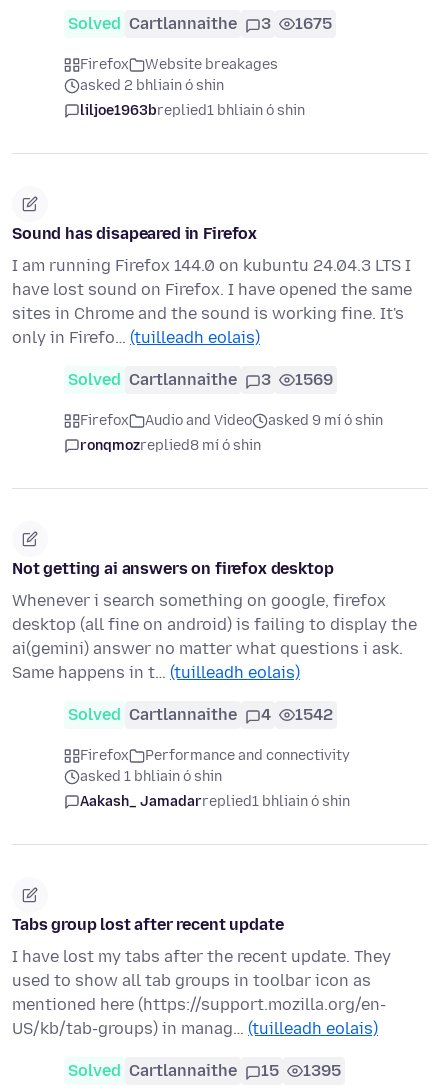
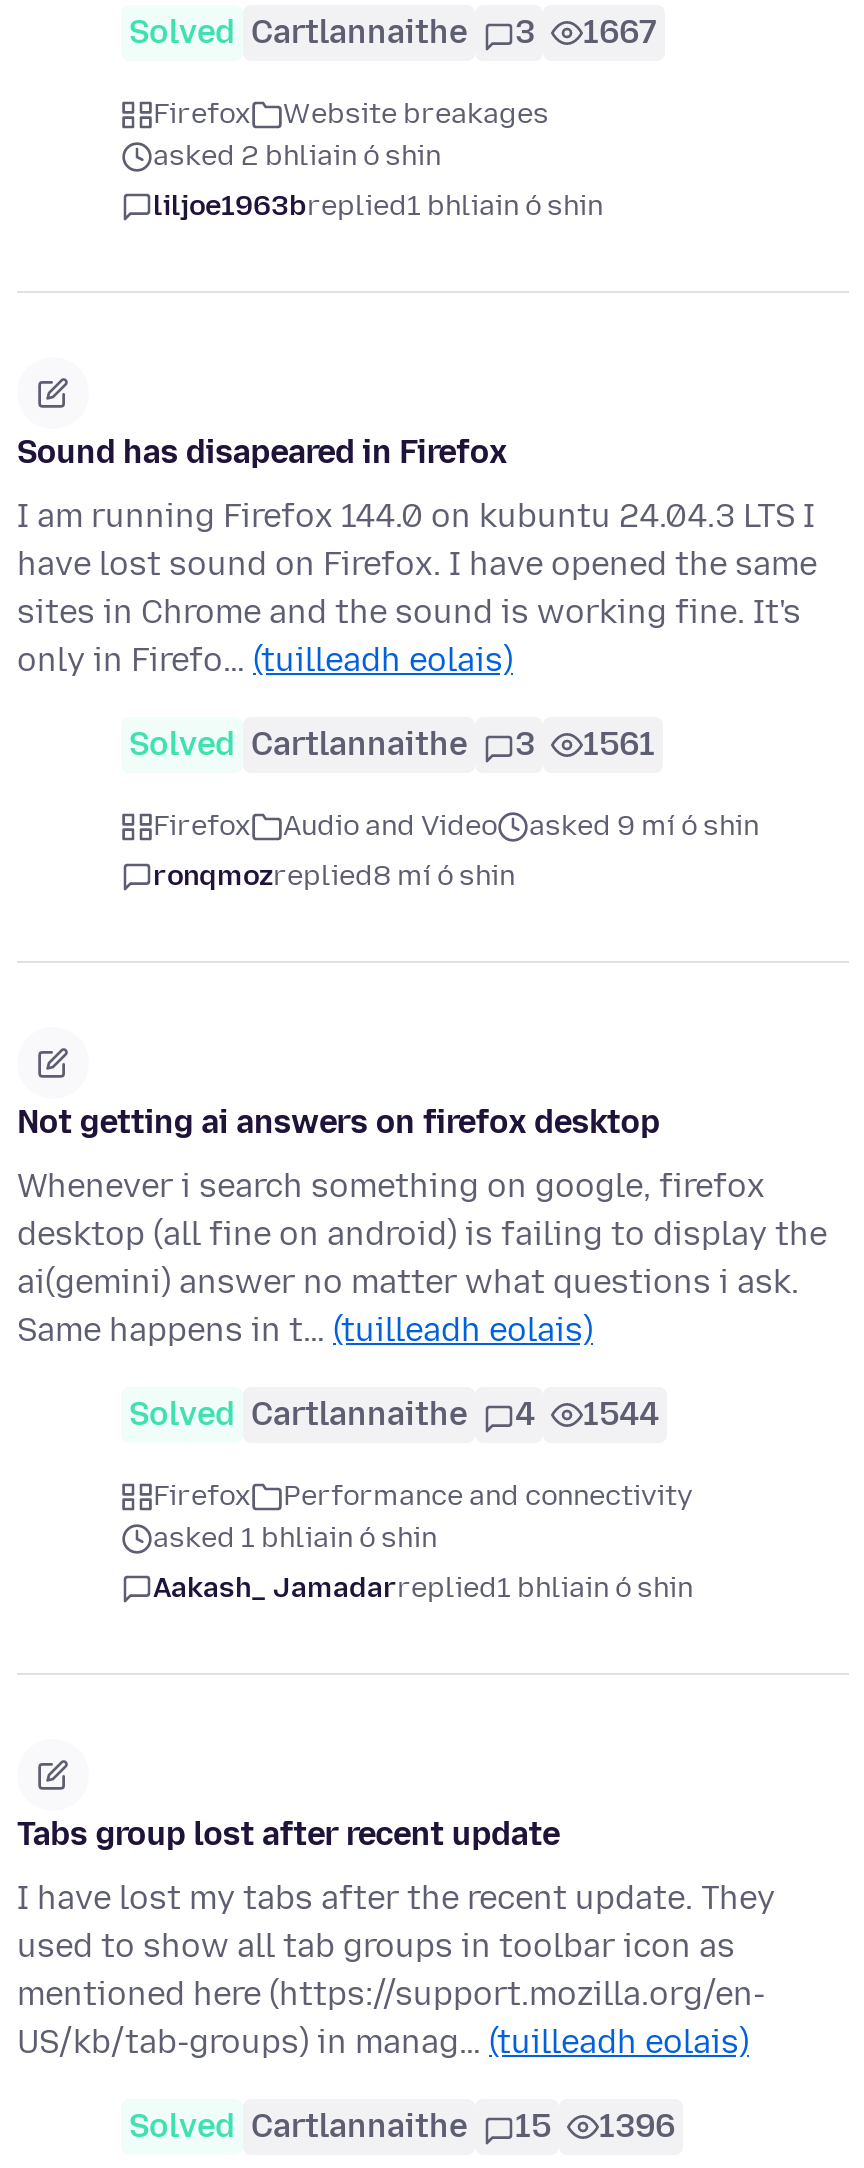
[68,14,332,33] Solved Cartlannaithe 3 1675 -> [129,14,657,52] Solved Cartlannaithe 3 1667
[68,370,333,389] Solved Cartlannaithe 3 1569 -> [129,726,655,764] Solved Cartlannaithe 3 1561
[68,705,333,724] Solved Cartlannaithe 4 1542 -> [129,1396,659,1434] Solved Cartlannaithe 4 1544
[68,1061,341,1080] Solved Cartlannaithe 15 1395 -> [129,2108,675,2146] Solved Cartlannaithe 15 1396

